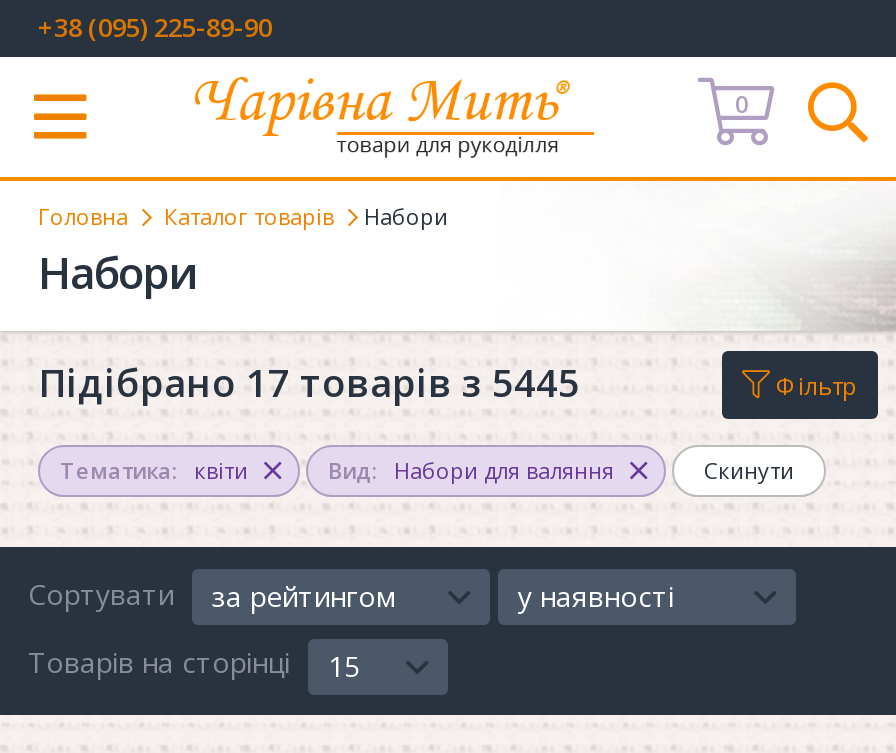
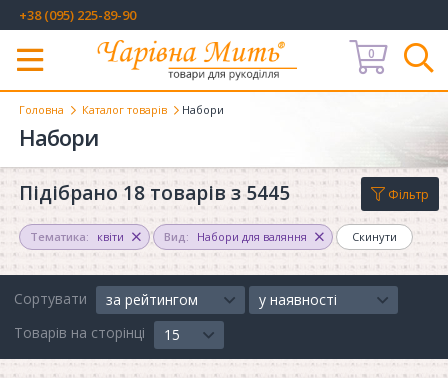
[38,357,580,409] Підібрано 17 товарів з 5445 -> [19,180,290,206] Підібрано 18 товарів з 5445

